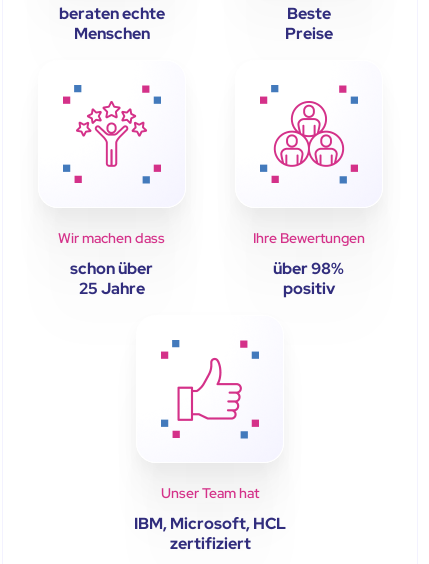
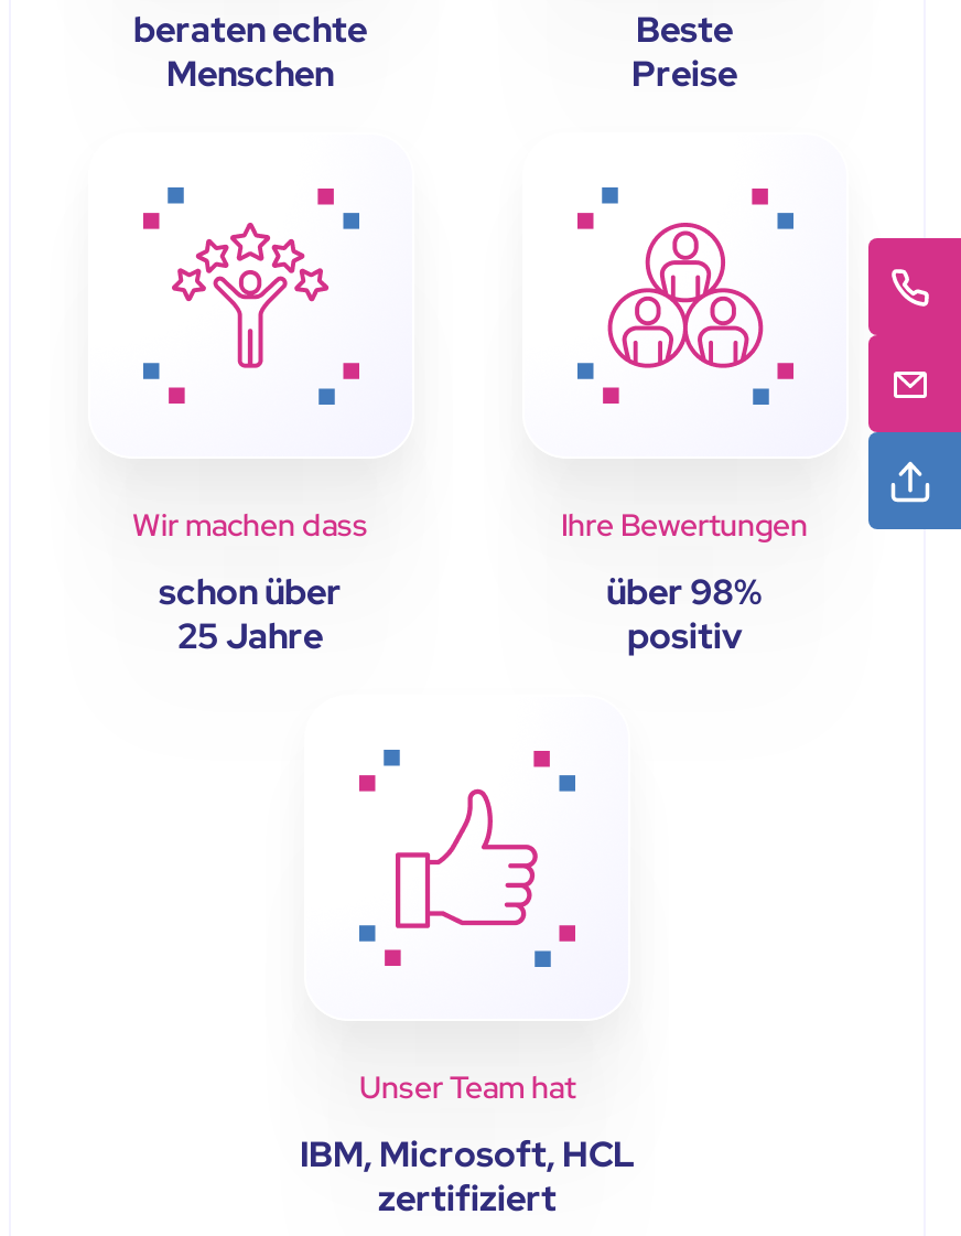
none -> [866,236,954,531] [image]

